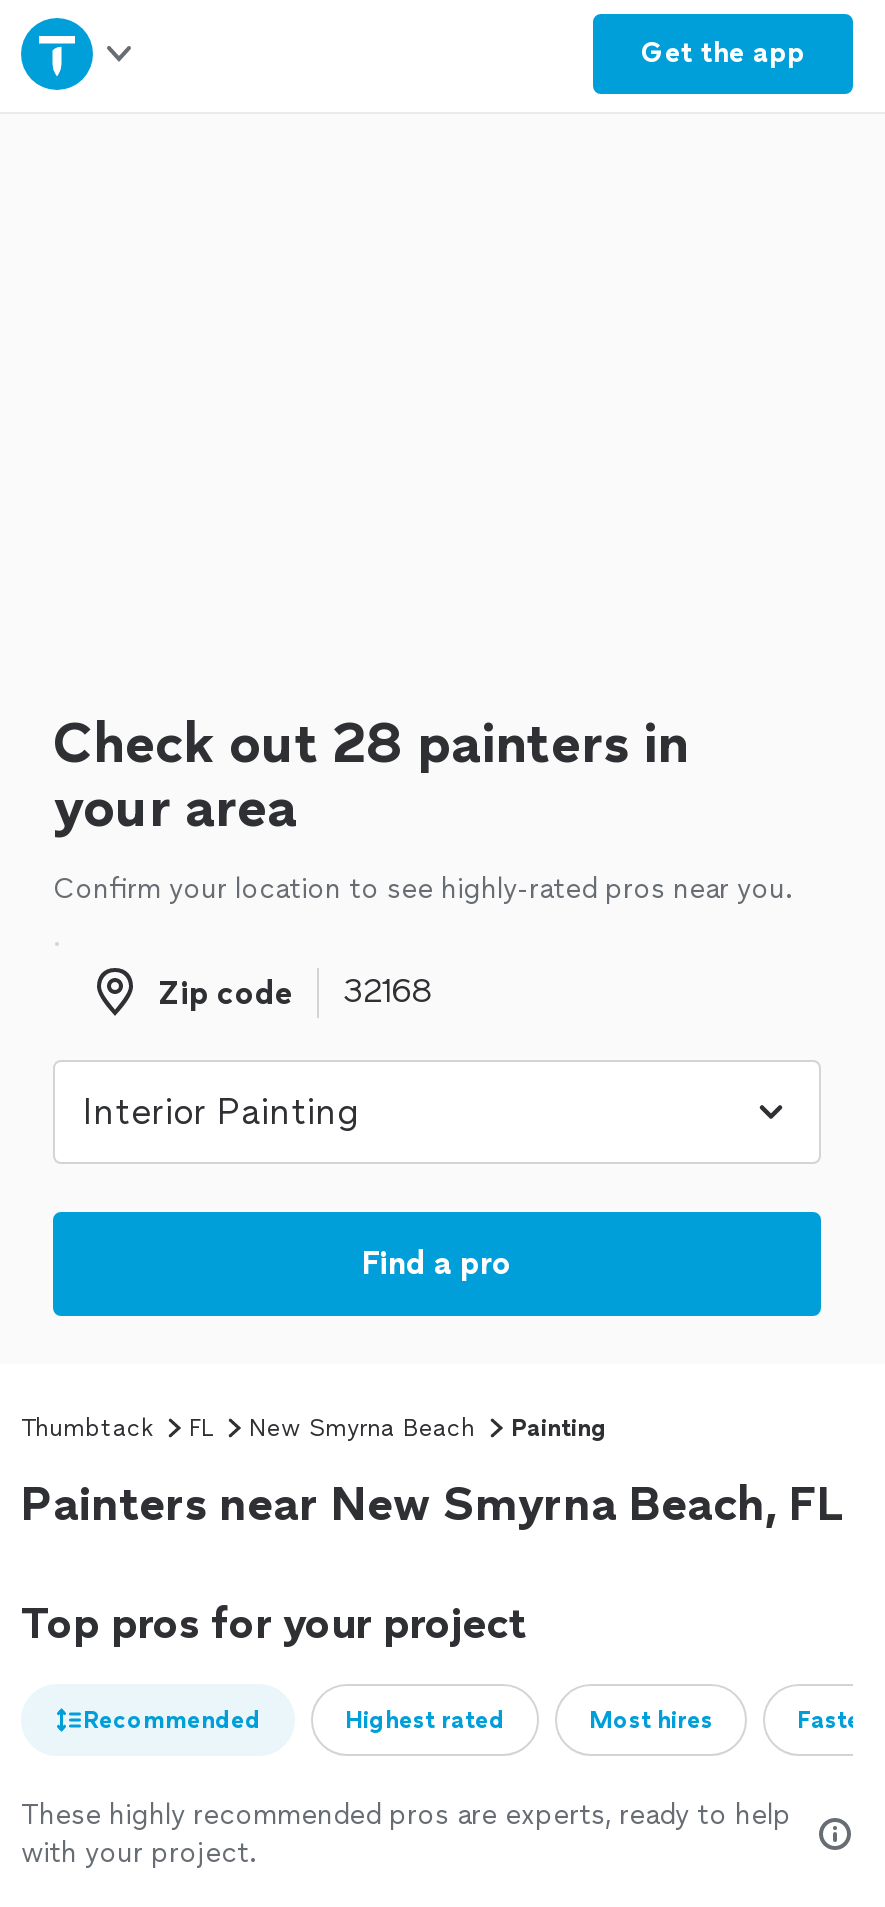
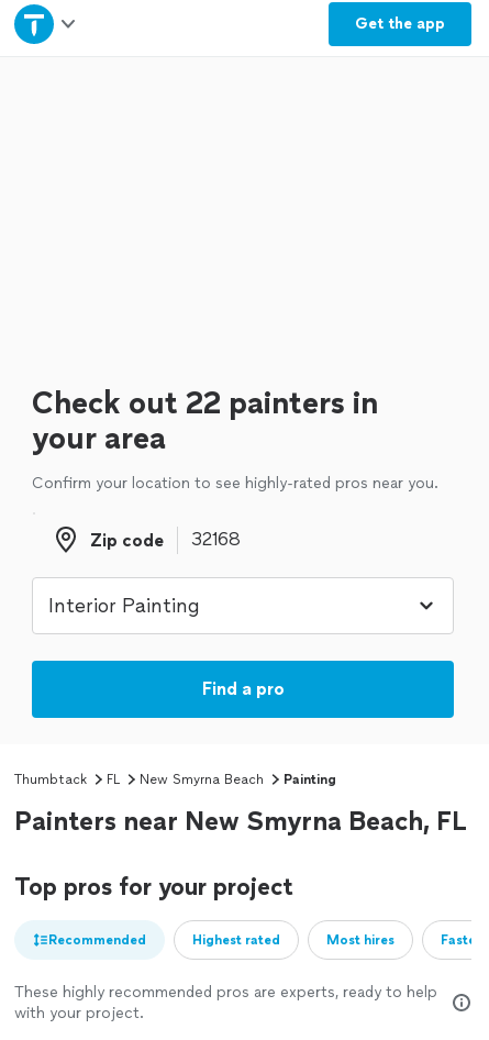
[53,708,689,776] Check out 28 painters in -> [32,384,378,421] Check out 22 painters in

